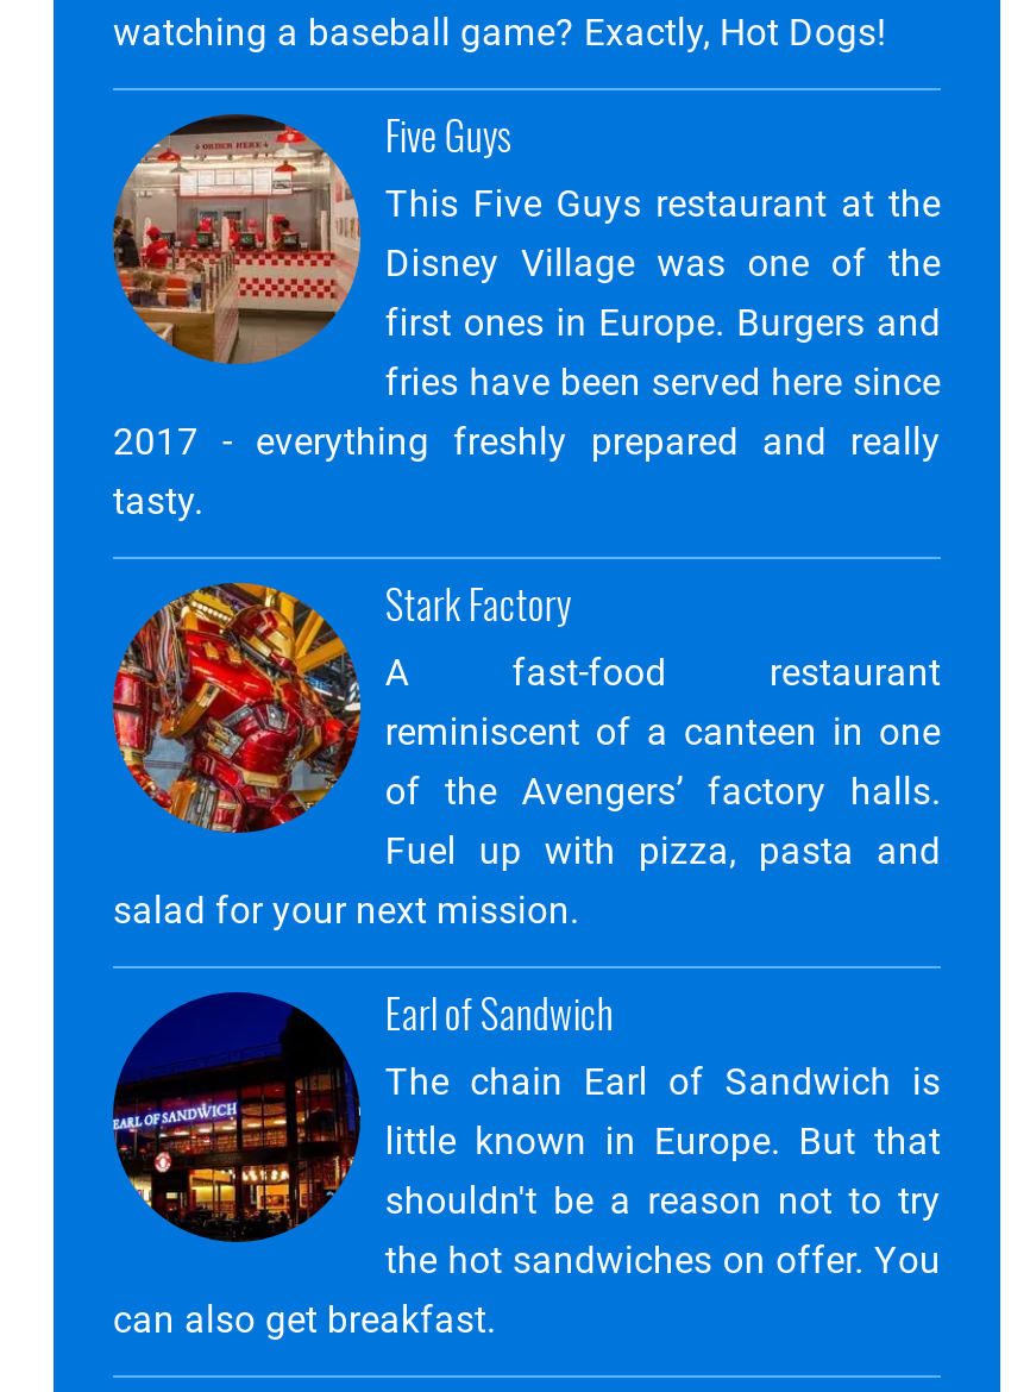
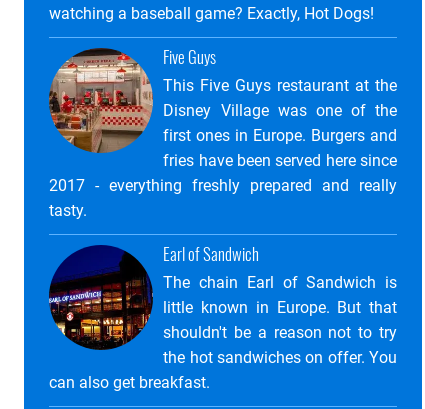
[111,574,941,933] [image] | Stark Factory | A fast-food restaurant | reminiscent of a canteen in one | of the Avengers’ factory halls. | Fuel up with pizza, pasta and | salad for your next mission. -> none

